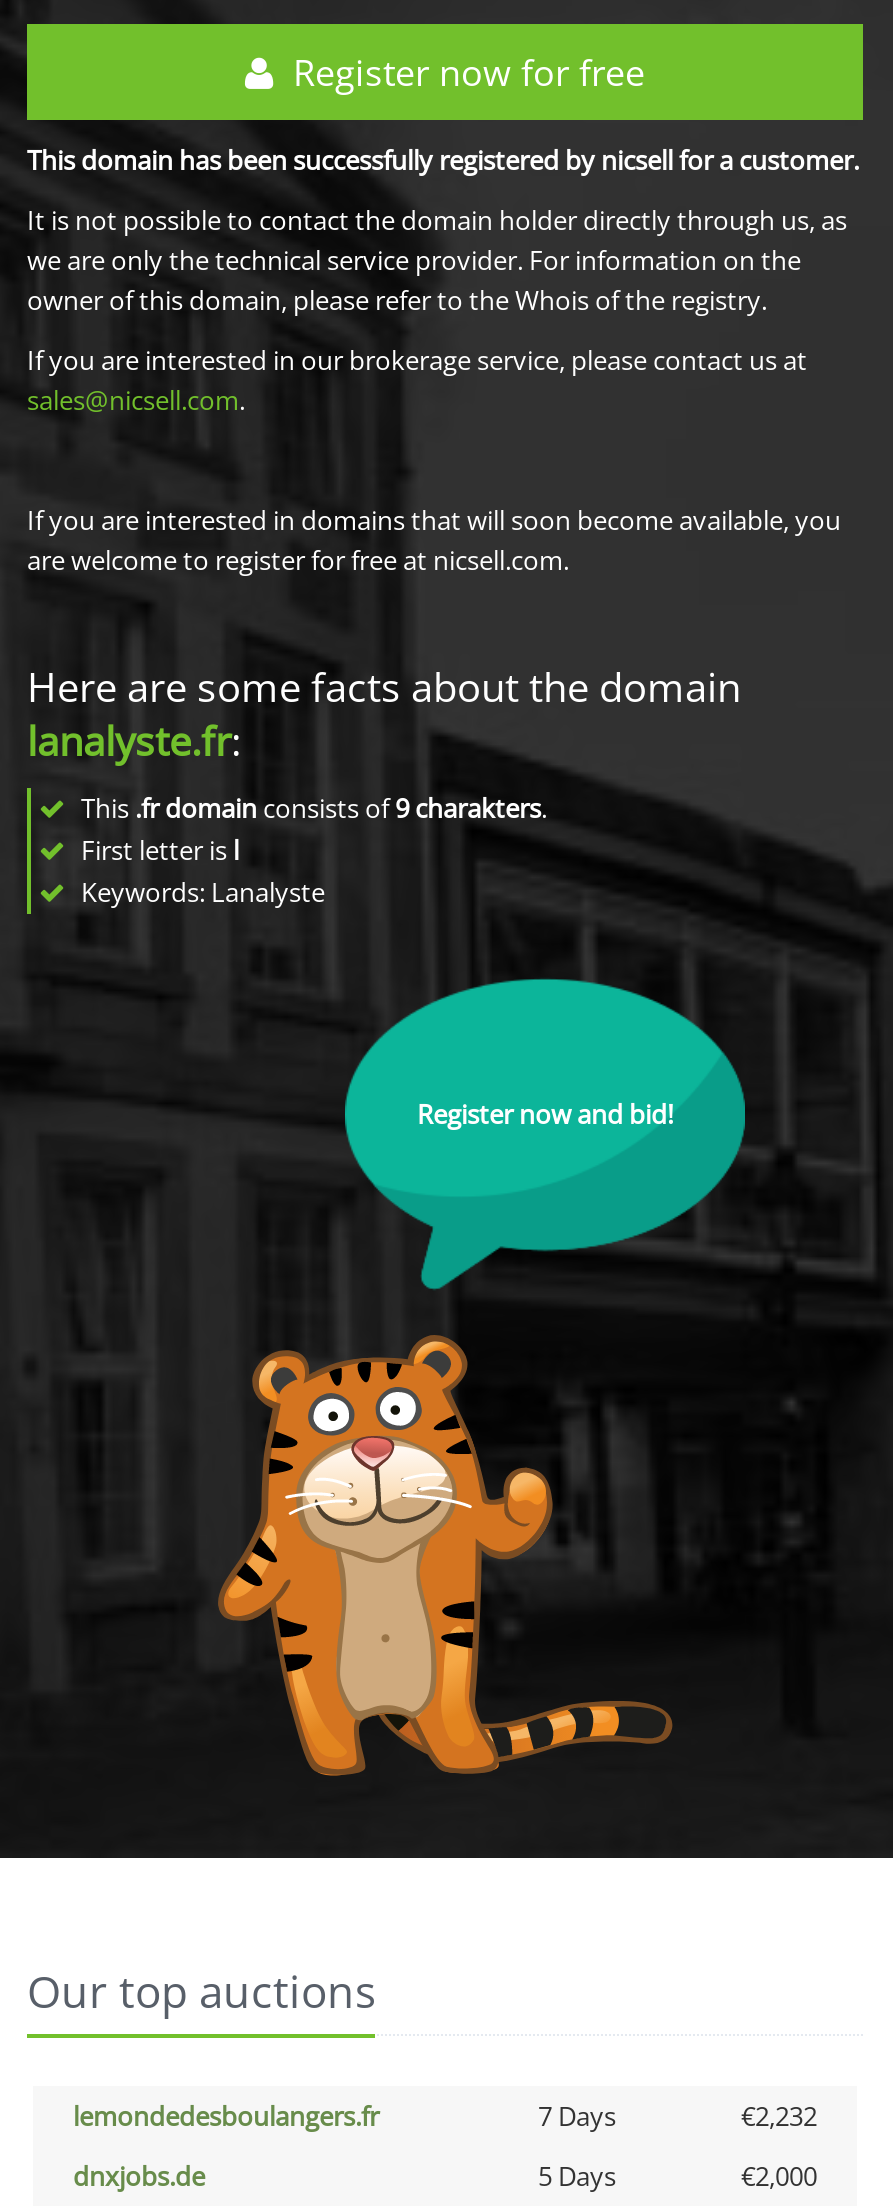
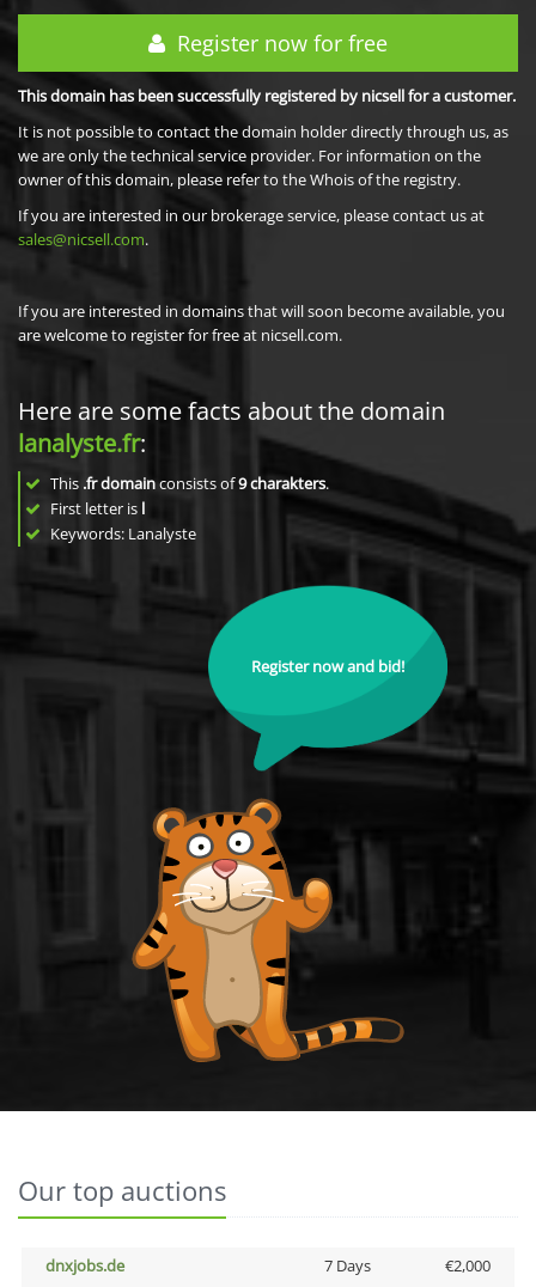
[73,2098,817,2134] lemondedesboulangers.fr | 7 Days | €2,232 -> none
[538,2158,616,2194] 5 Days -> [324,1255,370,1276] 7 Days

